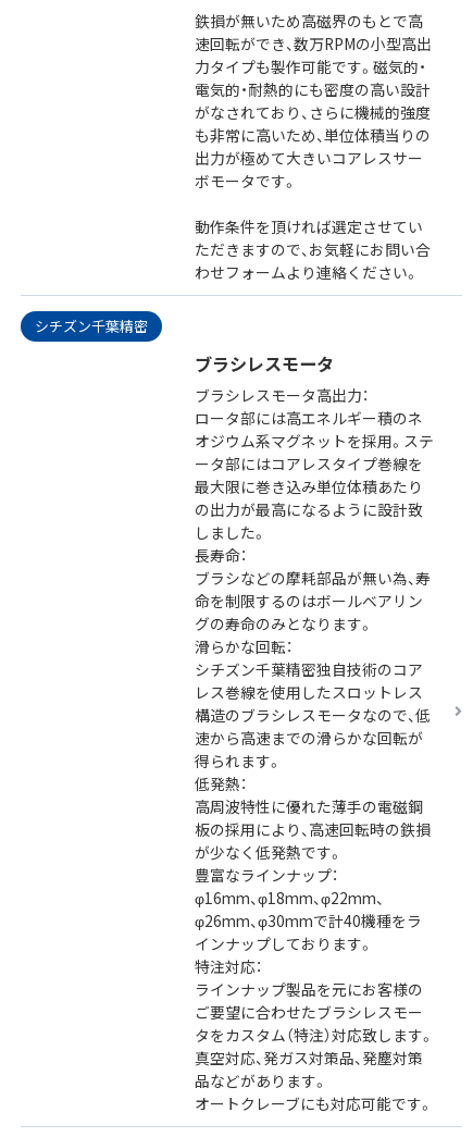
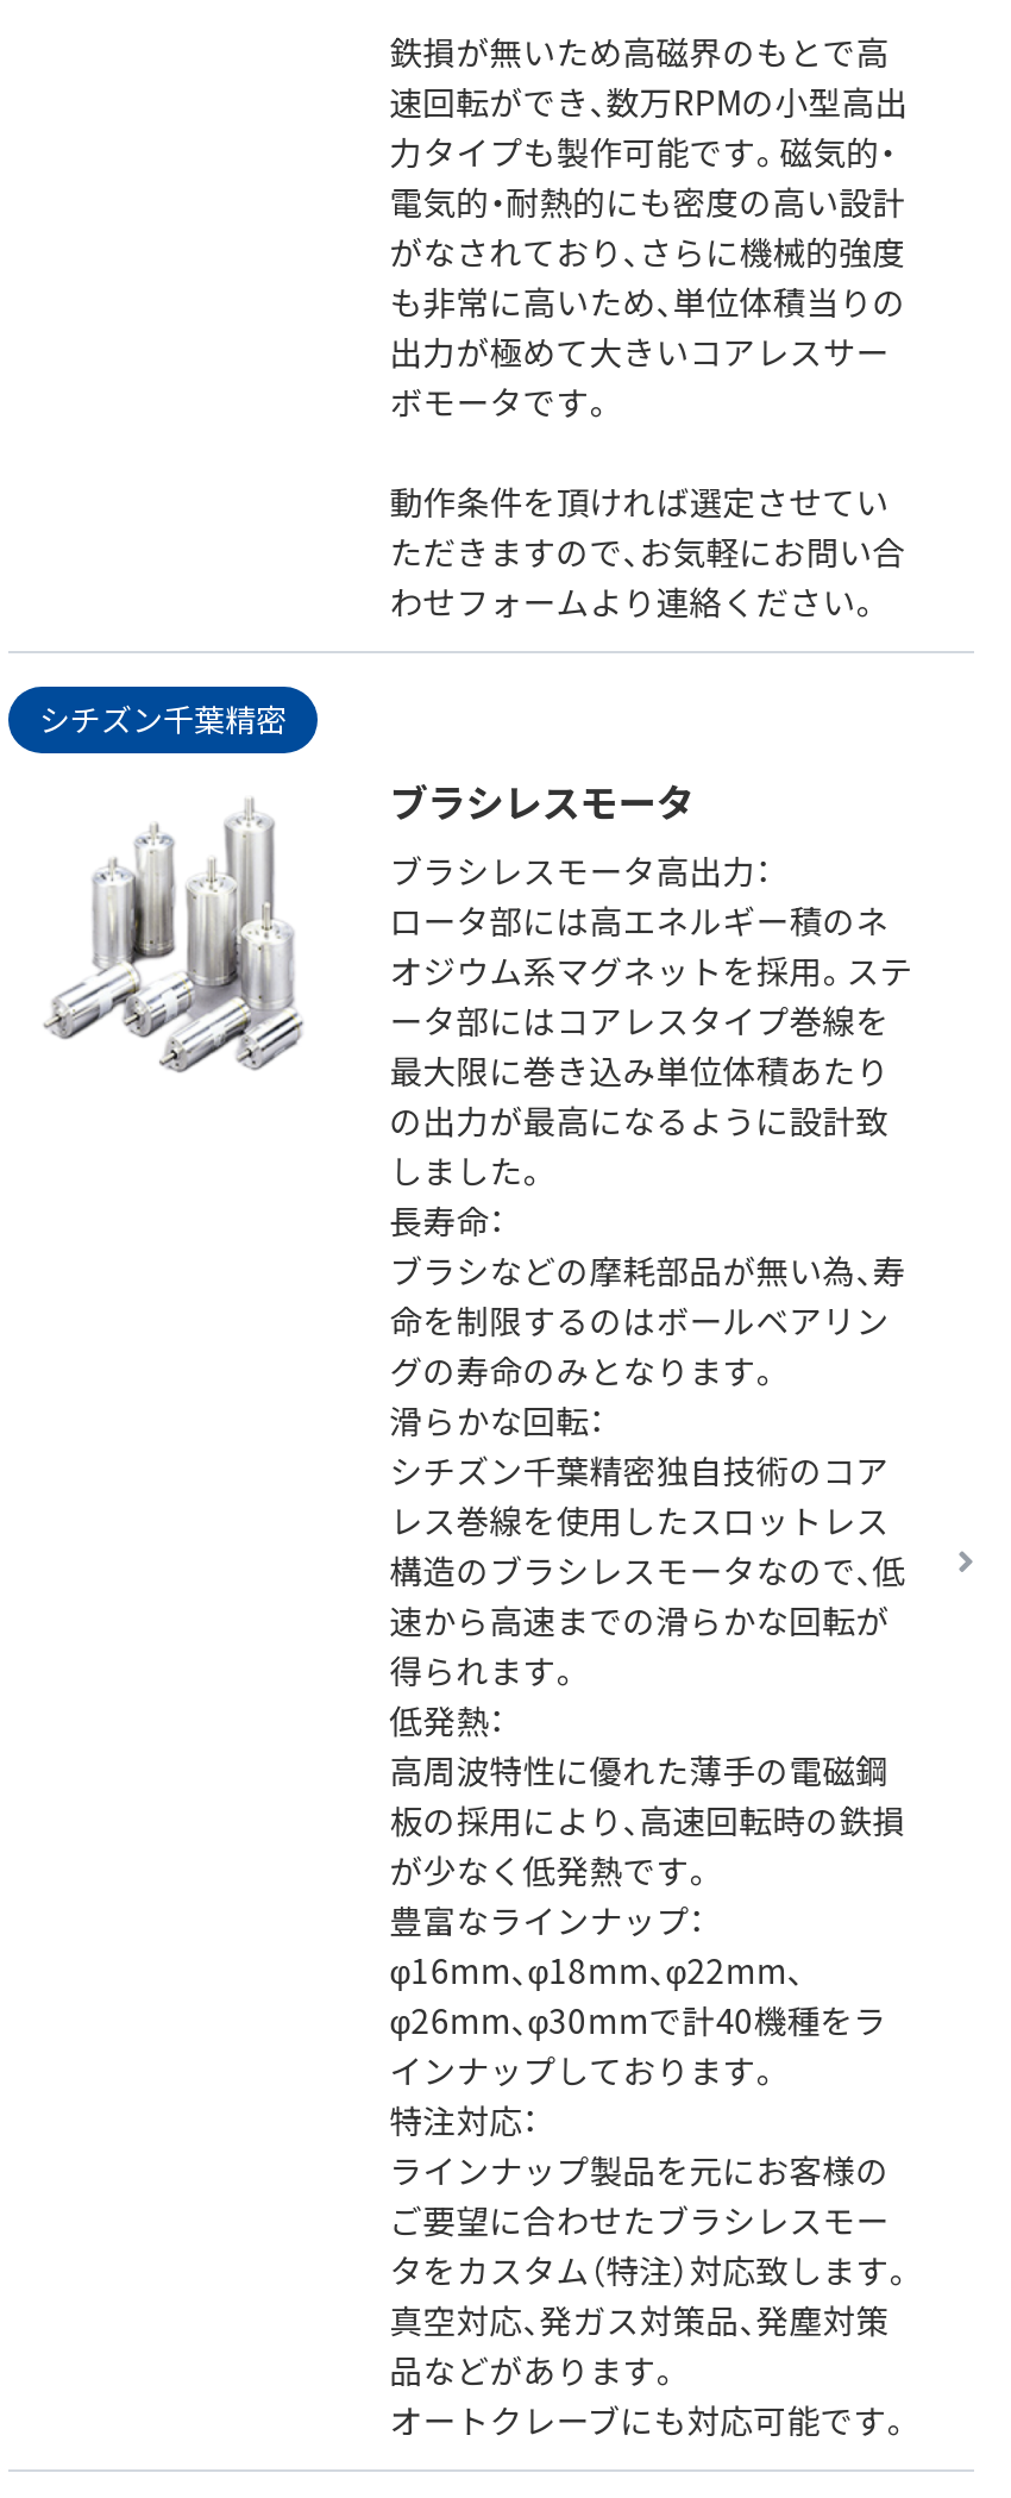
none -> [42,796,306,1075] [image]

